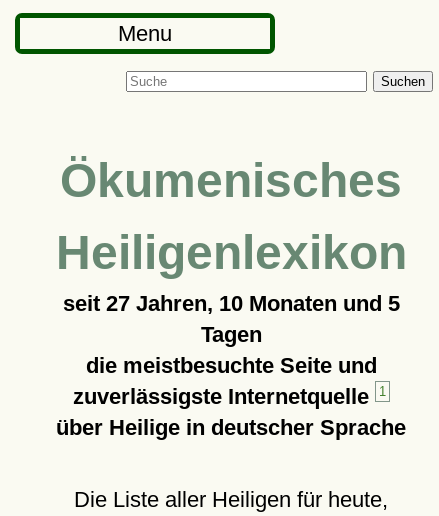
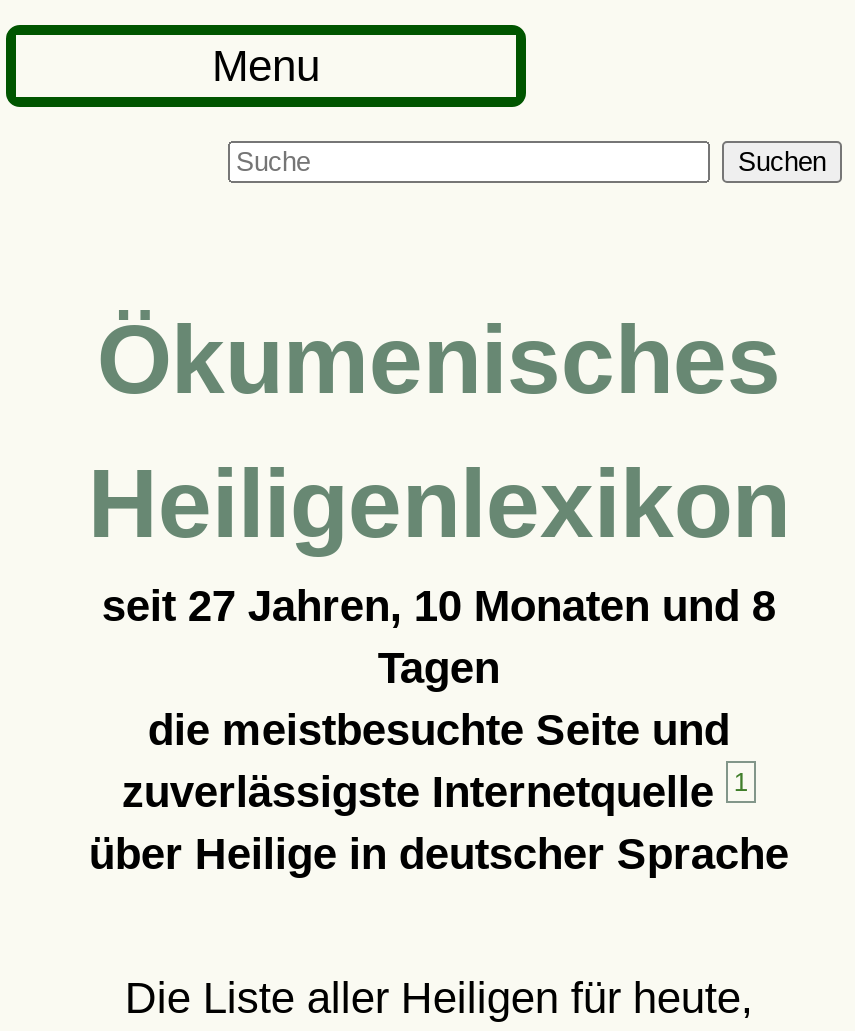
[63,291,400,316] seit 27 Jahren, 10 Monaten und 5 -> [102,581,776,631] seit 27 Jahren, 10 Monaten und 8

